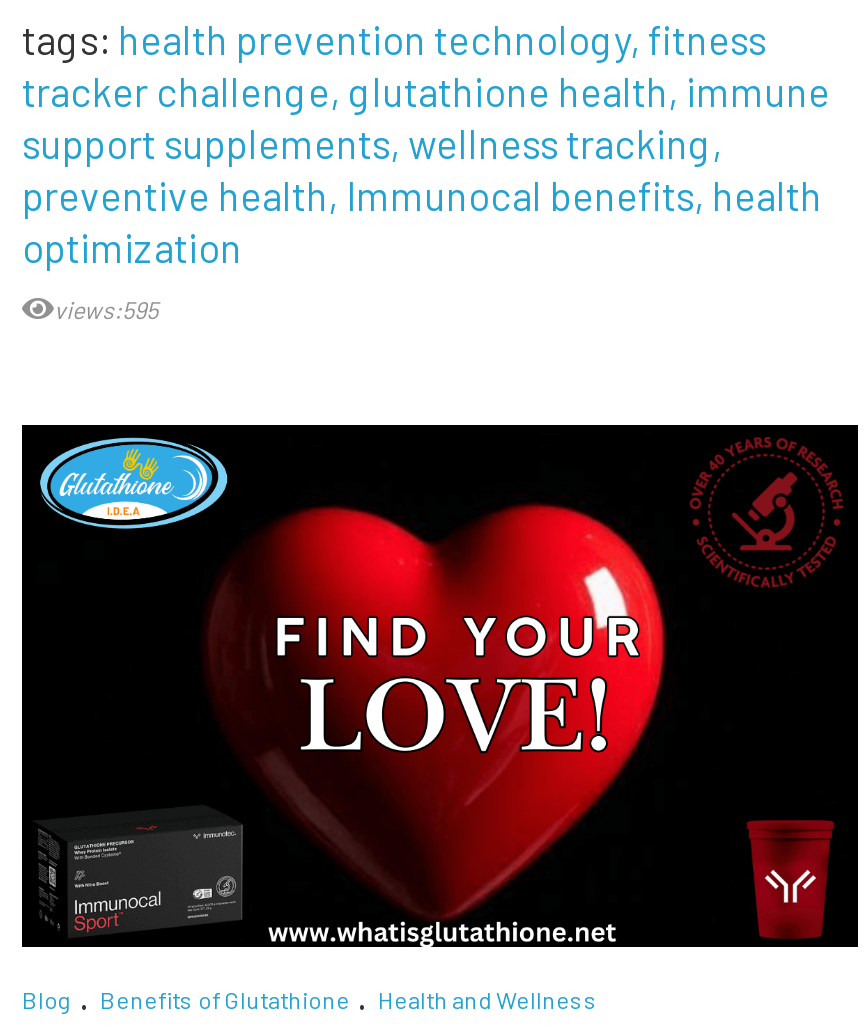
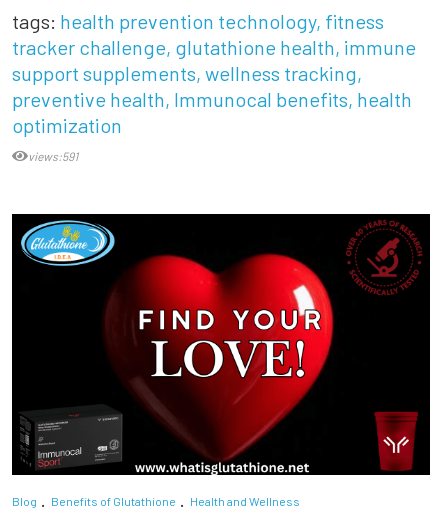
[54,294,158,322] views:595 -> [28,149,78,163] views:591

